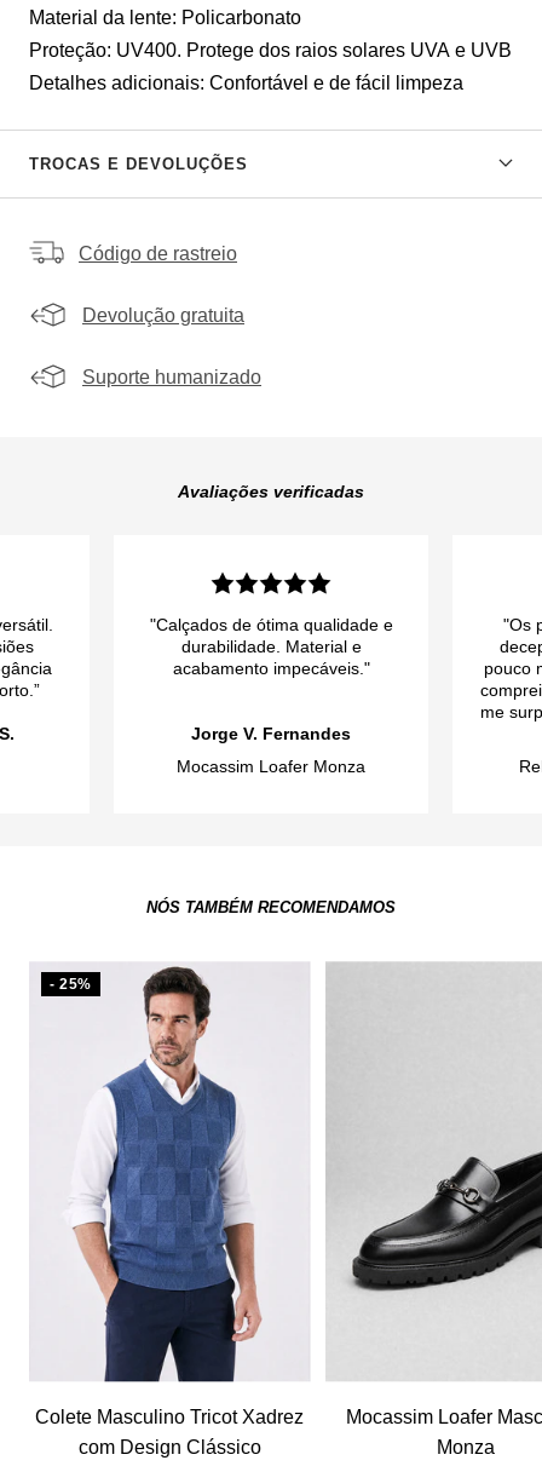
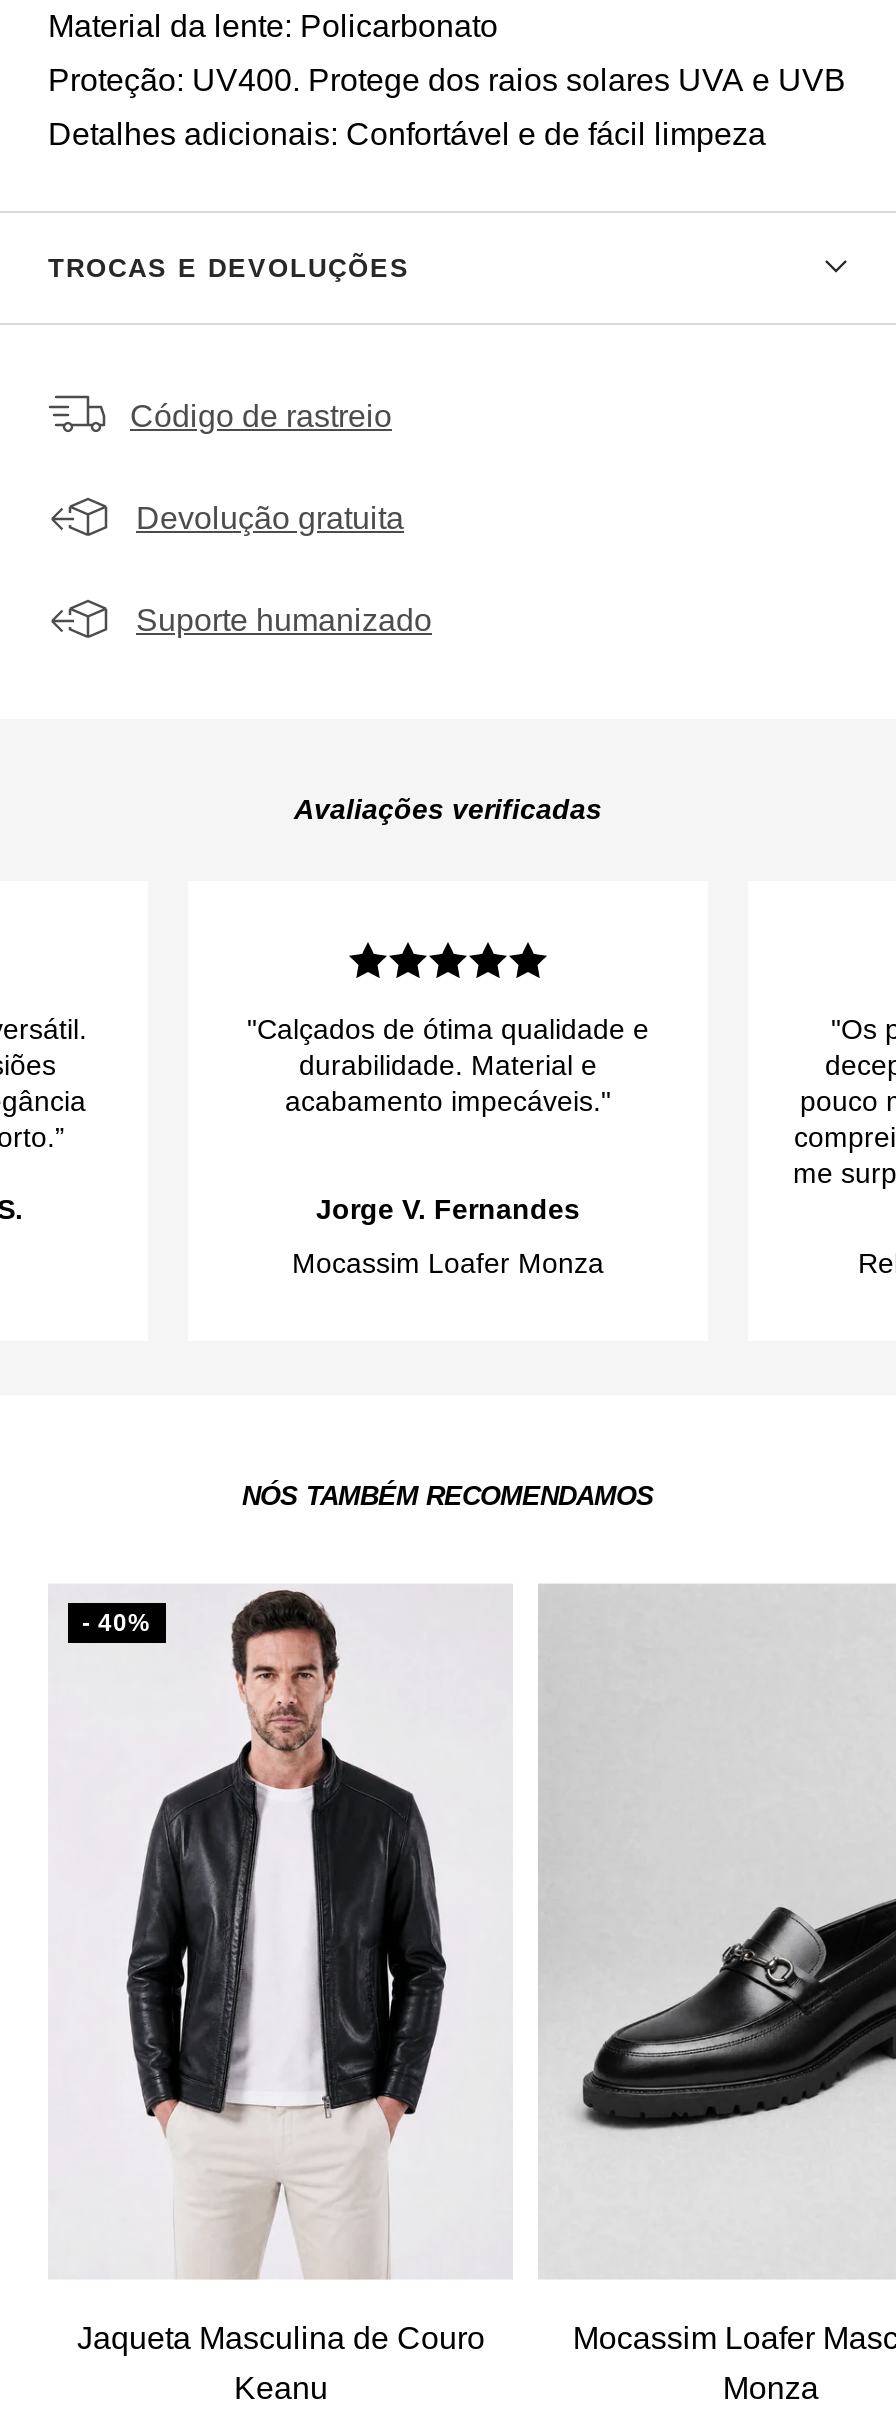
[50,965,270,1382] [image] | - 25% -> [82,1589,448,2279] [image] | - 40%
[36,1407,304,1427] Colete Masculino Tricot Xadrez -> [77,2321,485,2355] Jaqueta Masculina de Couro
[79,1437,261,1458] com Design Clássico -> [234,2371,328,2405] Keanu

